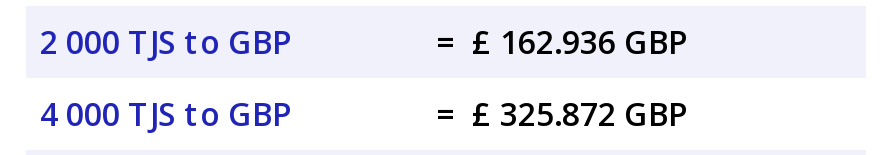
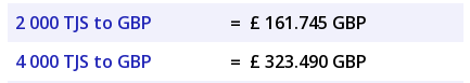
[436,20,688,64] = £ 162.936 GBP -> [230,11,367,34] = £ 161.745 GBP
[436,92,688,136] = £ 325.872 GBP -> [230,50,367,73] = £ 323.490 GBP

